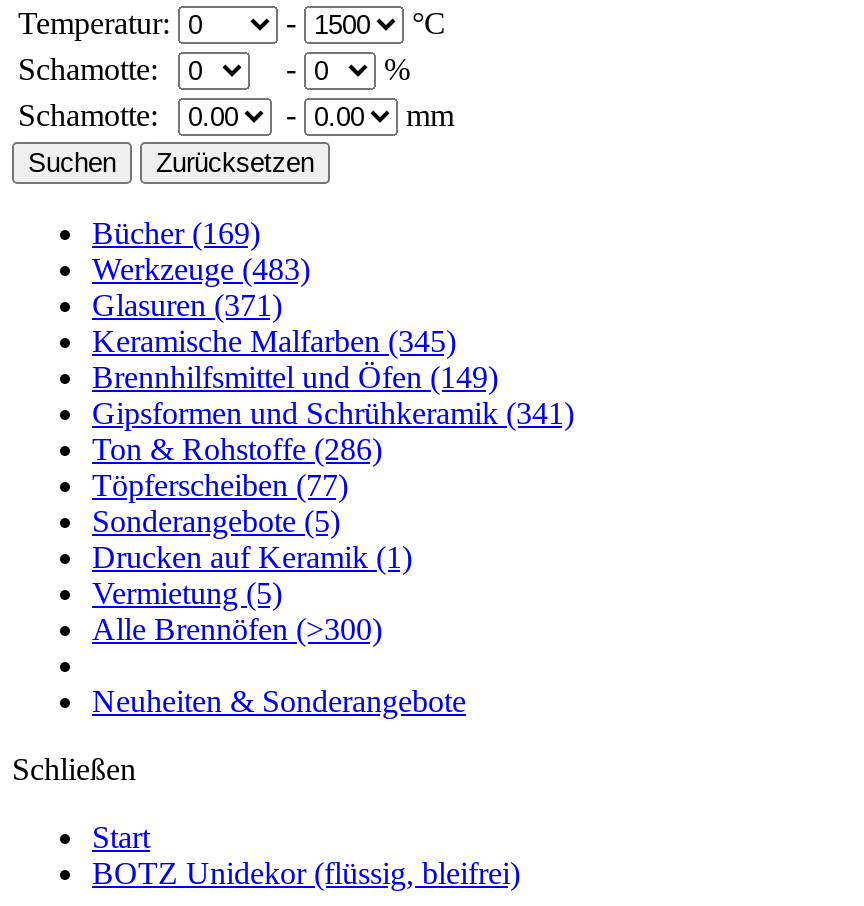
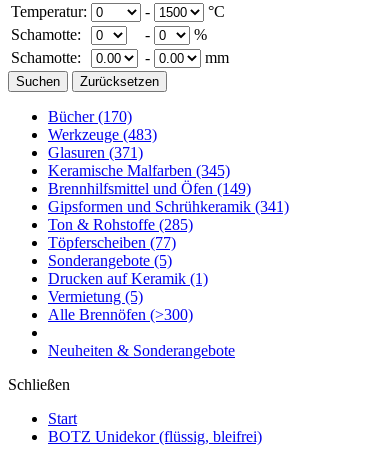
[92,216,260,250] Bücher (169) -> [48,108,132,125] Bücher (170)
[92,432,382,466] Ton & Rohstoffe (286) -> [48,216,193,233] Ton & Rohstoffe (285)

